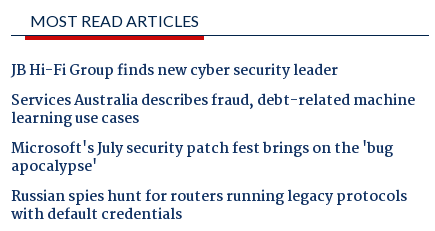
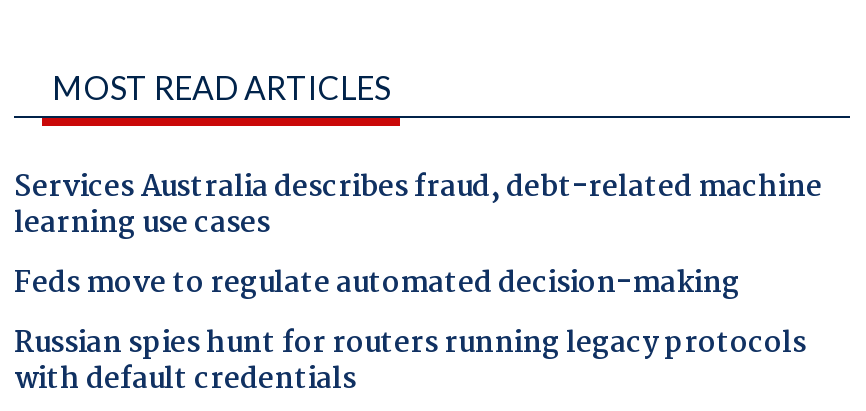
[11,59,338,83] JB Hi-Fi Group finds new cyber security leader -> none
[11,137,393,179] Microsoft's July security patch fest brings on the 'bug | apocalypse' -> [14,260,740,308] Feds move to regulate automated decision-making

